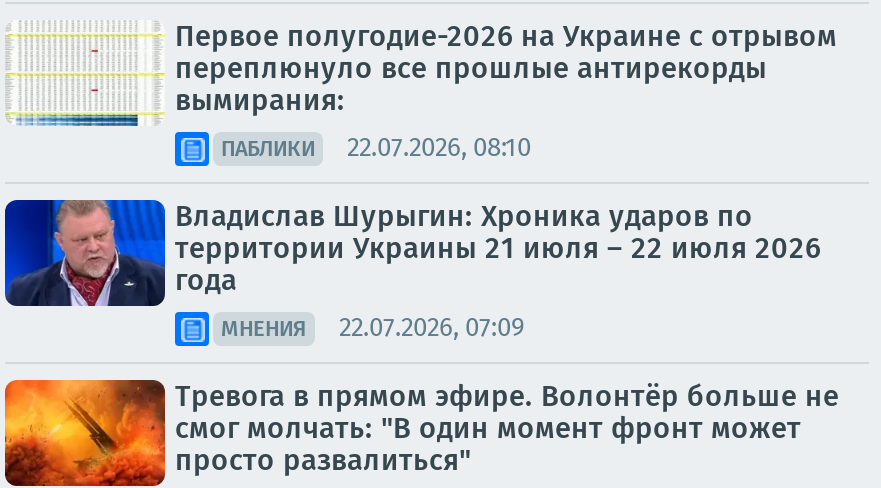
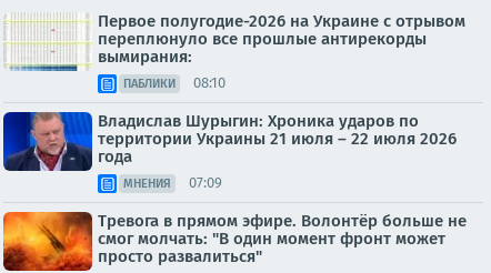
[221,133,531,163] ПАБЛИКИ 22.07.2026, 08:10 -> [123,75,226,91] ПАБЛИКИ 08:10
[221,313,525,343] МНЕНИЯ 22.07.2026, 07:09 -> [123,175,222,191] МНЕНИЯ 07:09

